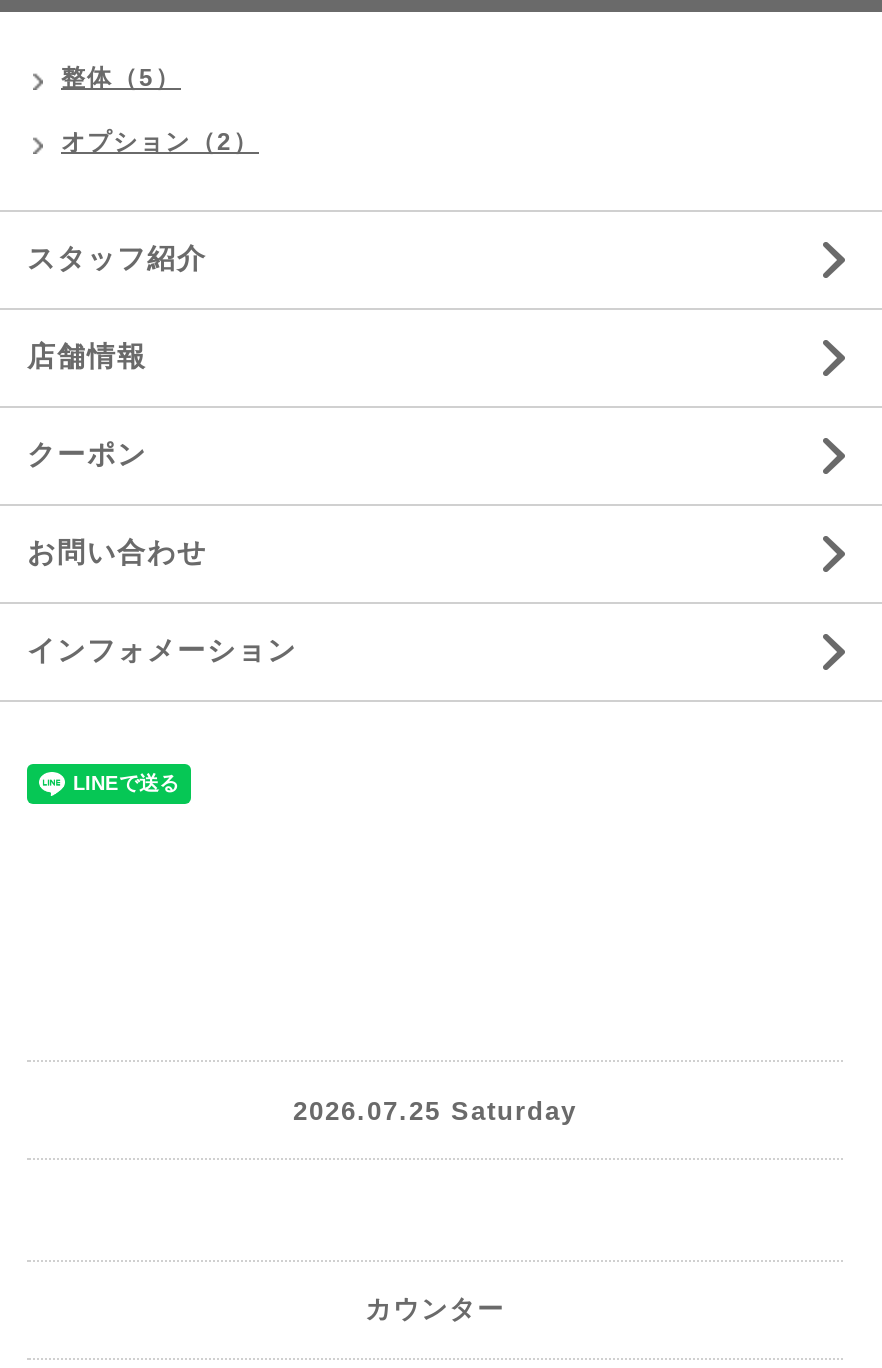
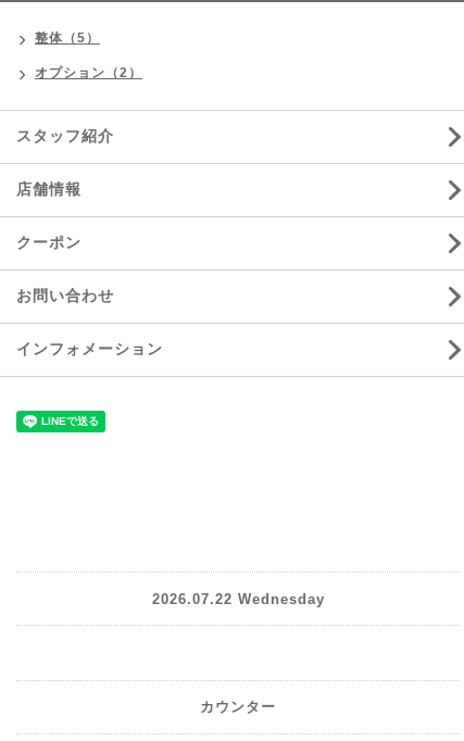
[293,1096,577,1126] 2026.07.25 Saturday -> [152,591,324,607] 2026.07.22 Wednesday

